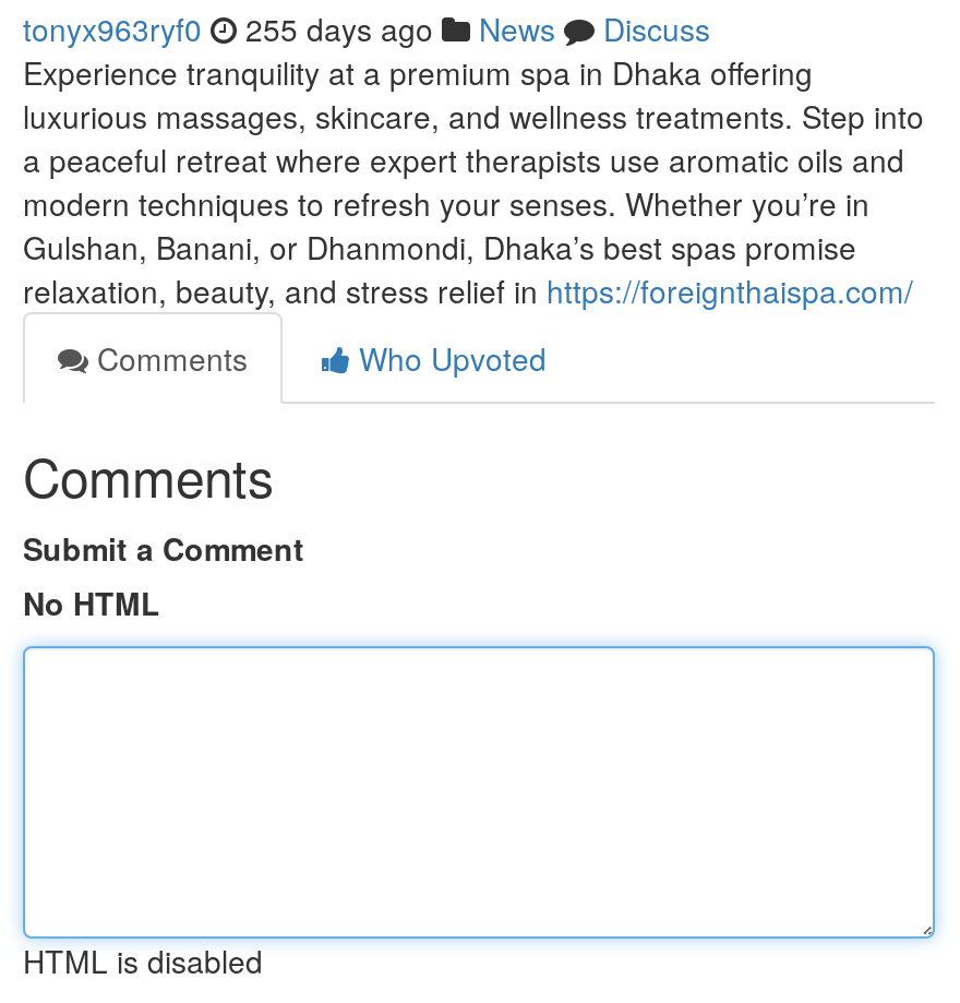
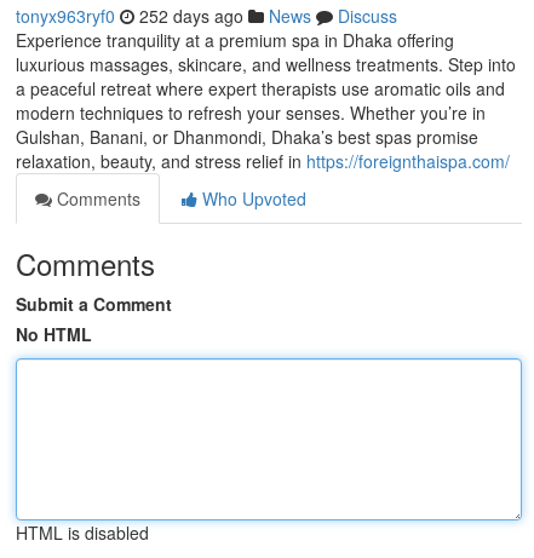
[23,7,710,50] tonyx963ryf0 255 days ago News Discuss -> [16,4,397,28] tonyx963ryf0 252 days ago News Discuss

